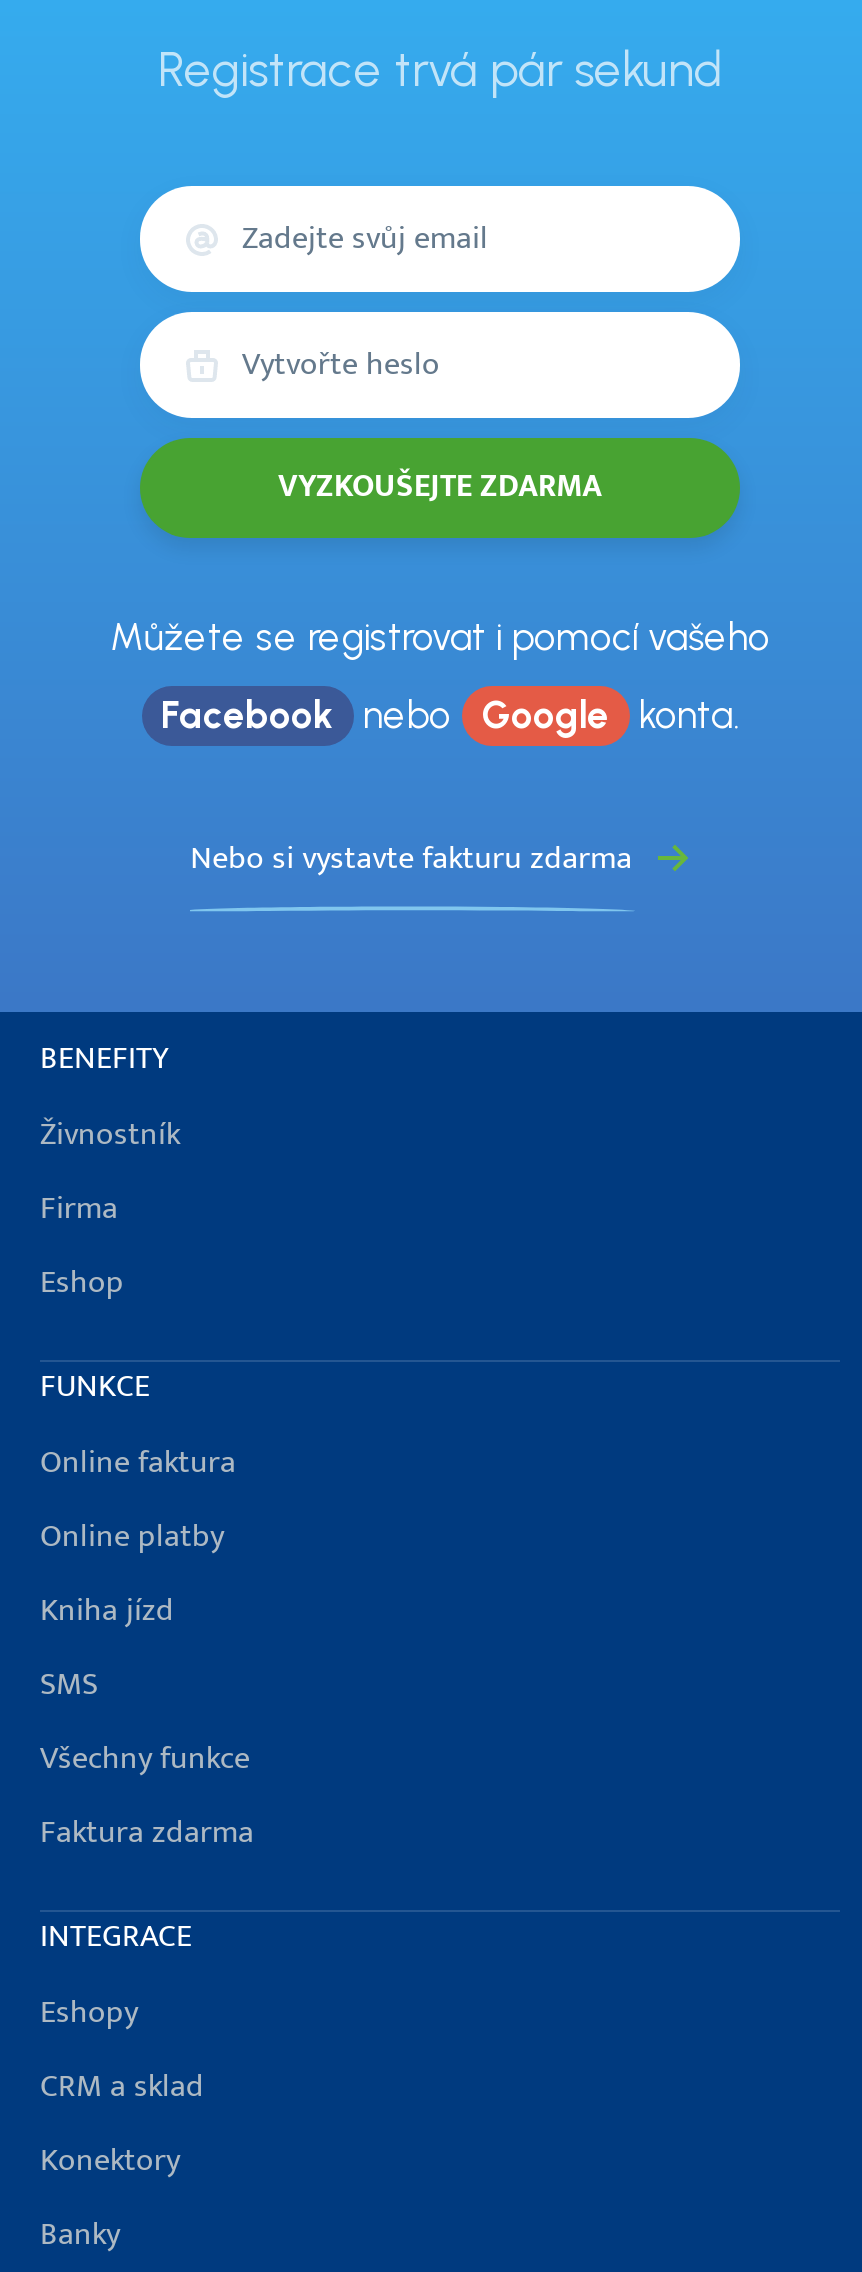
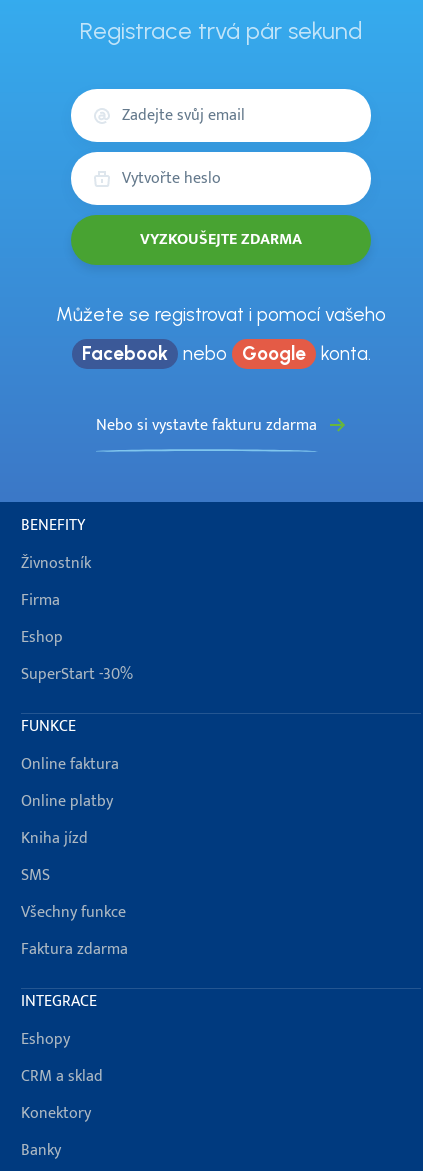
none -> [21,661,133,688] SuperStart -30%

